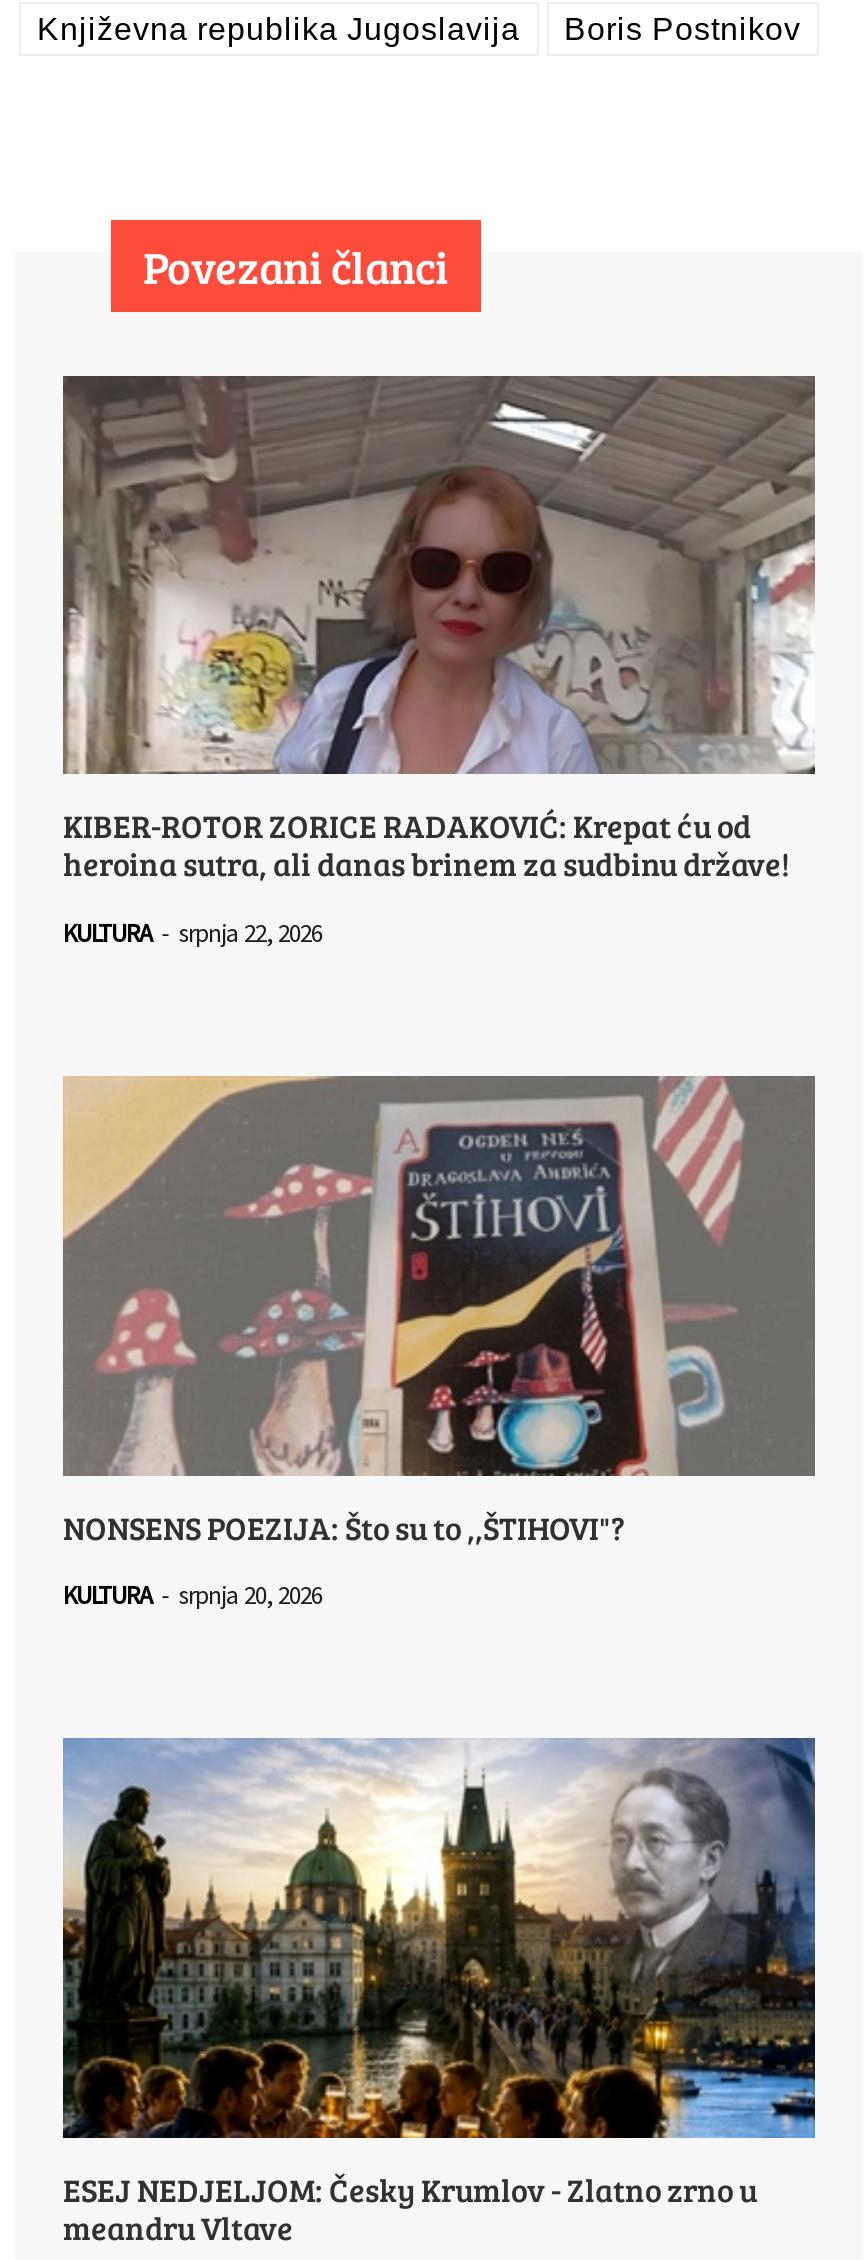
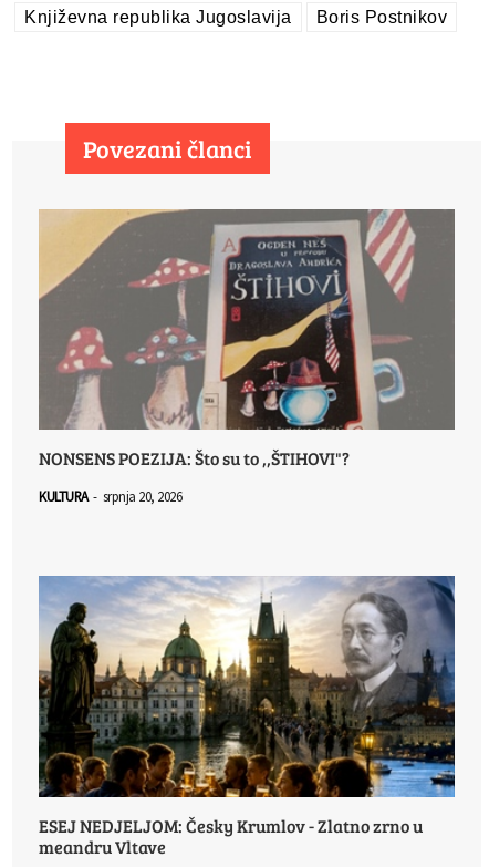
[61,374,815,948] [image] | KIBER-ROTOR ZORICE RADAKOVIĆ: Krepat ću od | heroina sutra, ali danas brinem za sudbinu države! | KULTURA - srpnja 22, 2026 -> none

